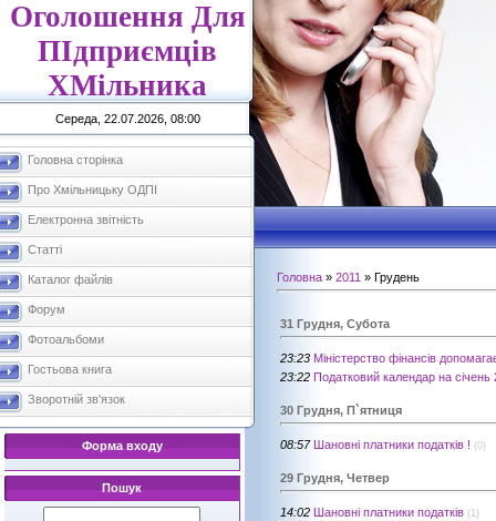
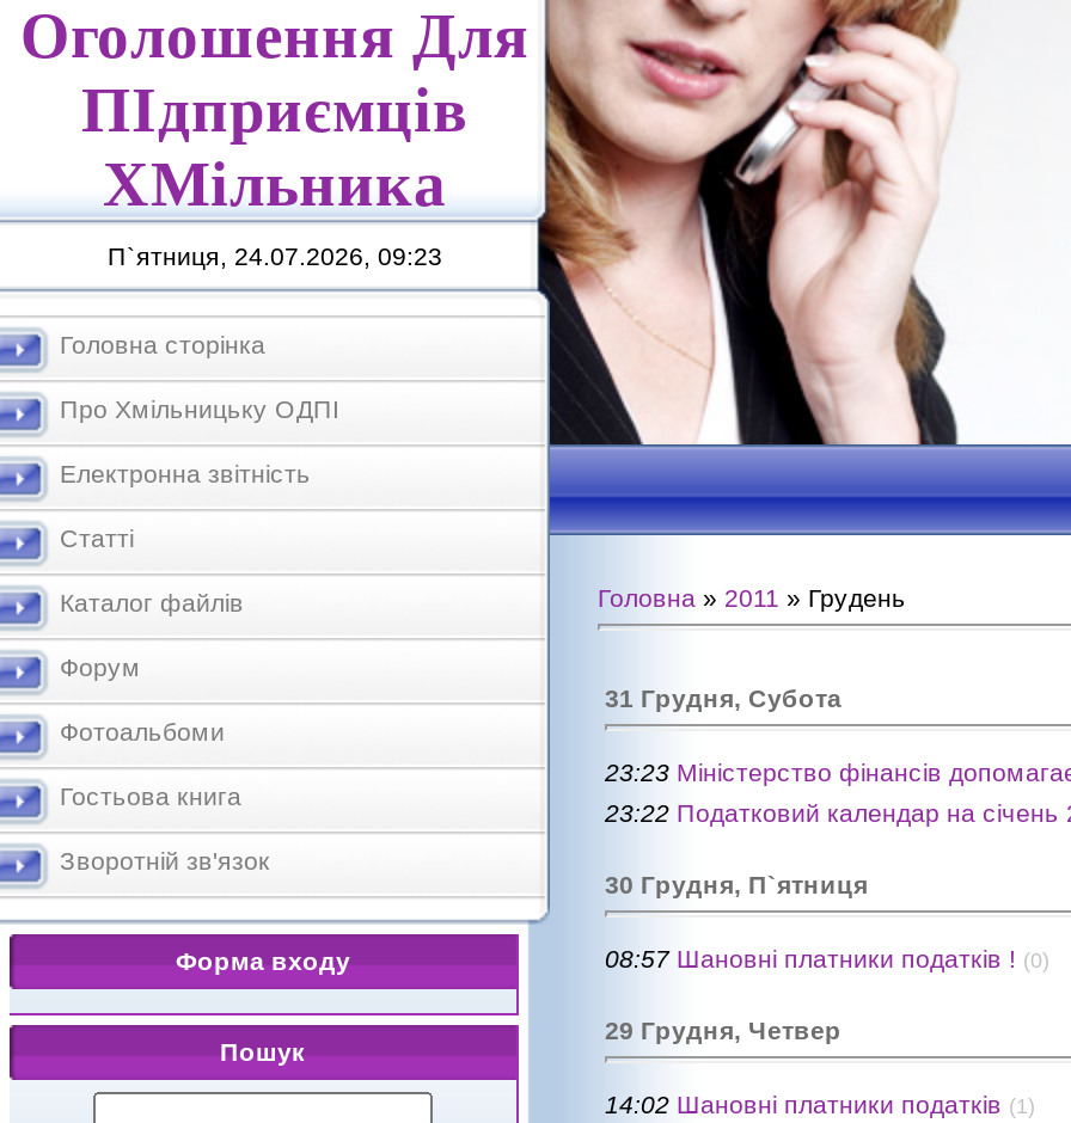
[55,112,200,125] Середа, 22.07.2026, 08:00 -> [108,241,442,270] П`ятниця, 24.07.2026, 09:23

